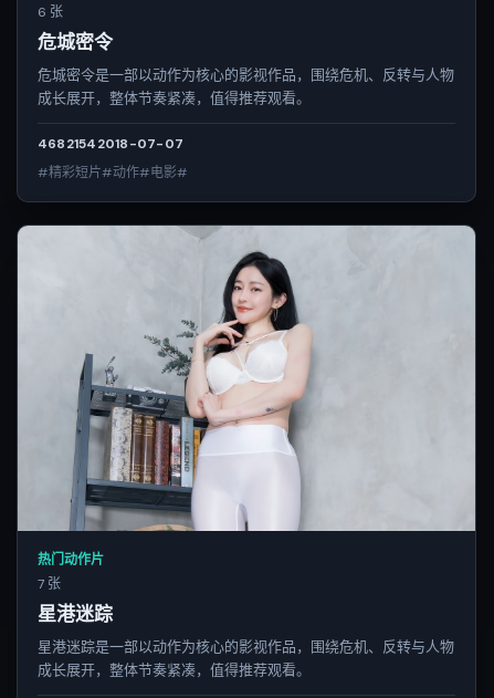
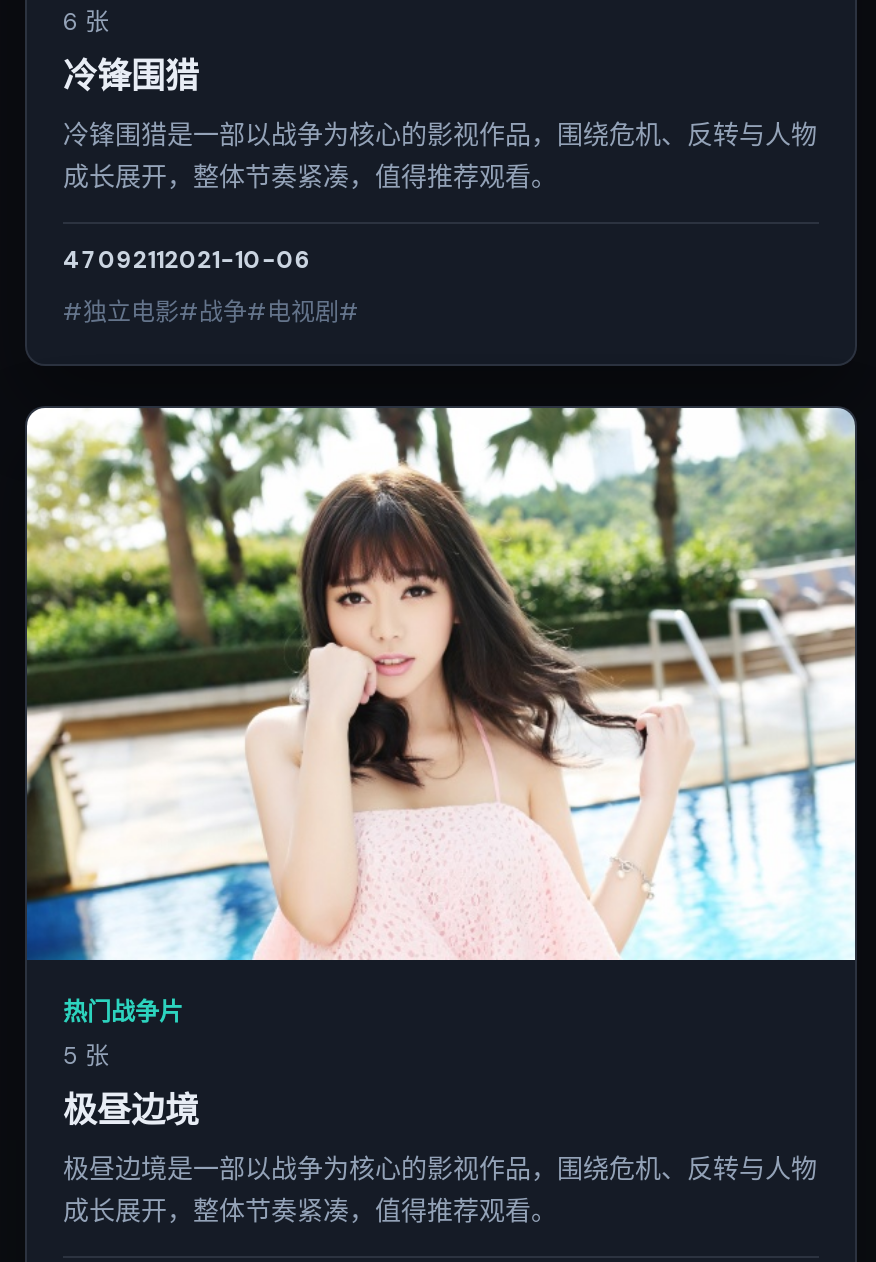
[38,30,113,55] 危城密令 -> [63,55,199,99] 冷锋围猎
[38,66,454,85] 危城密令是一部以动作为核心的影视作品，围绕危机、反转与人物 -> [63,119,817,153] 冷锋围猎是一部以战争为核心的影视作品，围绕危机、反转与人物
[38,135,184,153] 46821542018-07-07 -> [63,245,311,277] 47092112021-10-06
[38,164,188,182] #精彩短片#动作#电影# -> [63,297,359,329] #独立电影#战争#电视剧#
[17,225,475,627] [image] | 热门动作片 | 7 张 | 星港迷踪 -> [25,406,855,1133] [image] | 热门战争片 | 5 张 | 极昼边境
[38,638,454,656] 星港迷踪是一部以动作为核心的影视作品，围绕危机、反转与人物 -> [63,1153,817,1187] 极昼边境是一部以战争为核心的影视作品，围绕危机、反转与人物

